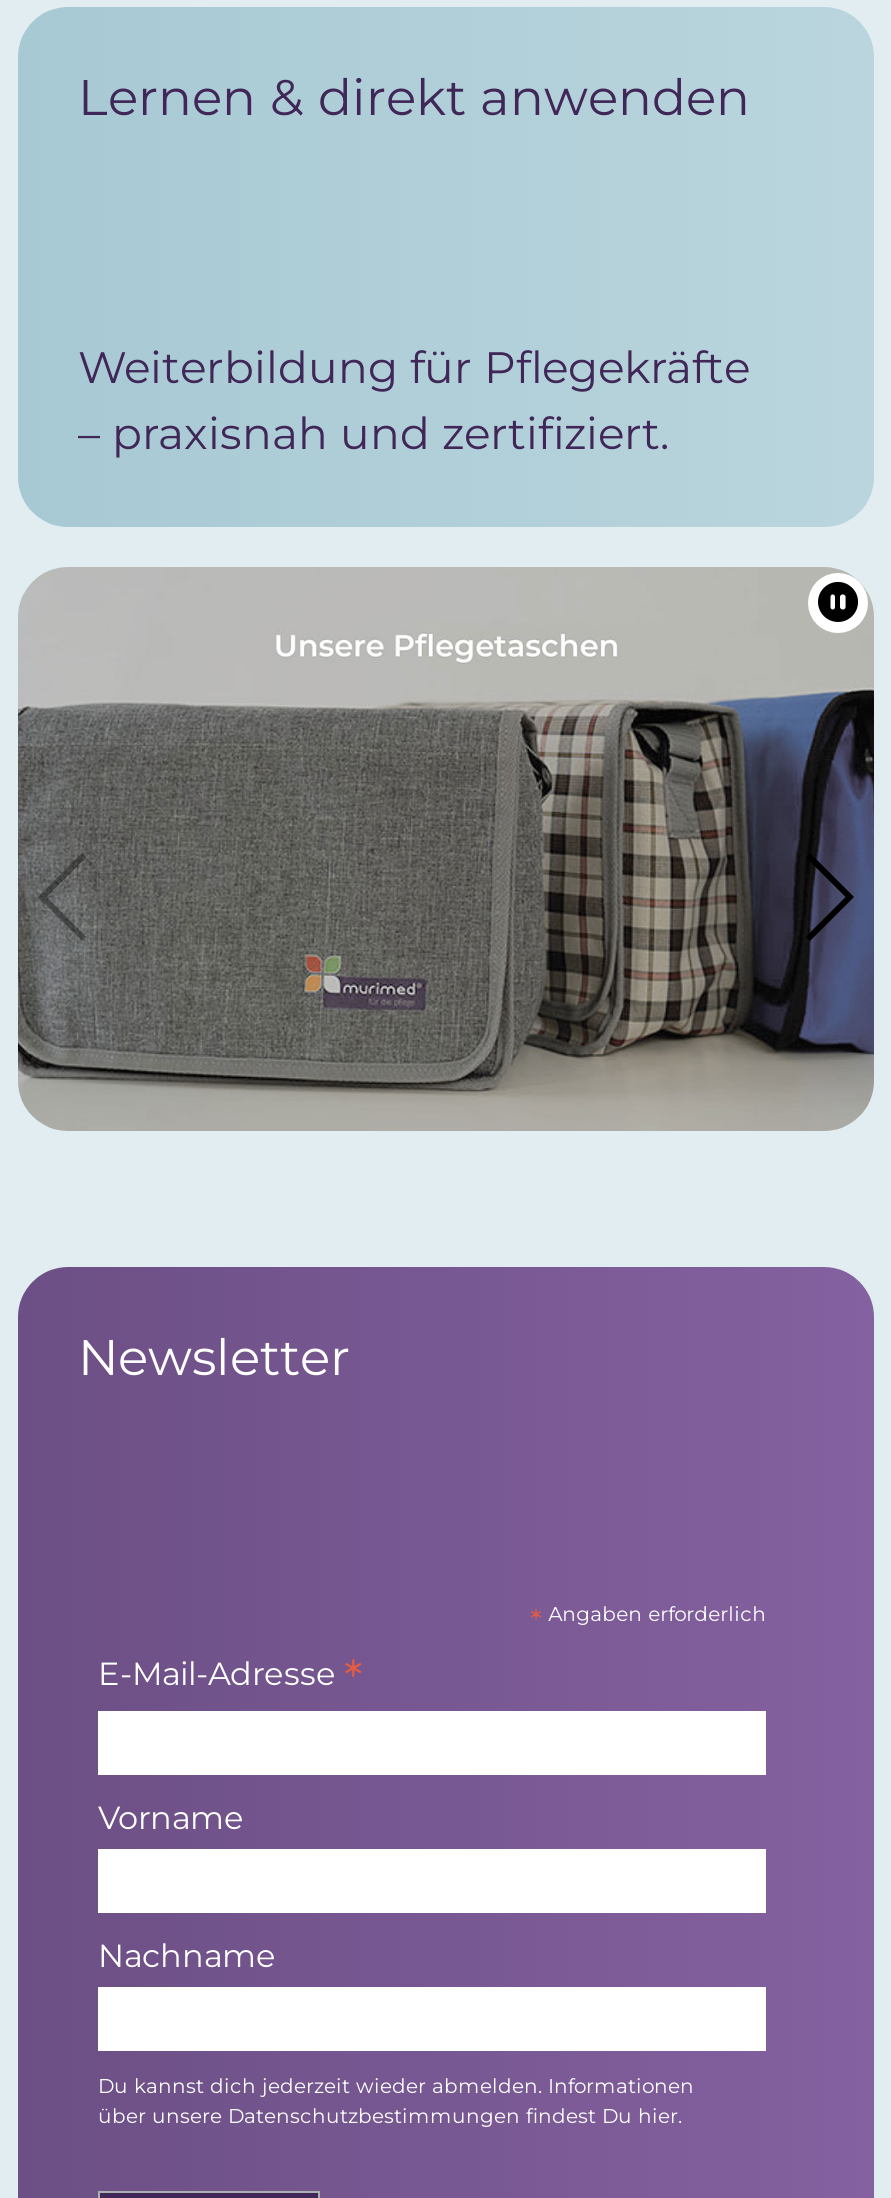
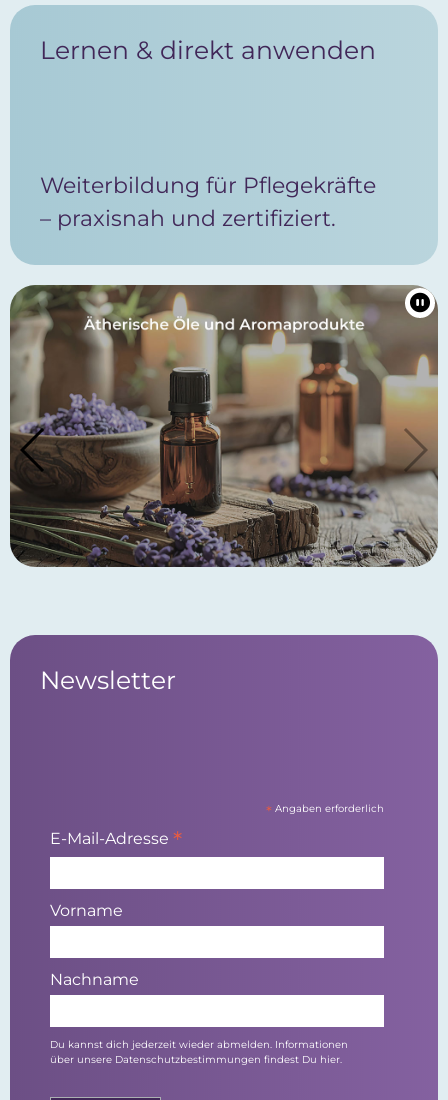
[18,569,876,1129] [image] -> [10,285,439,567] [image]

